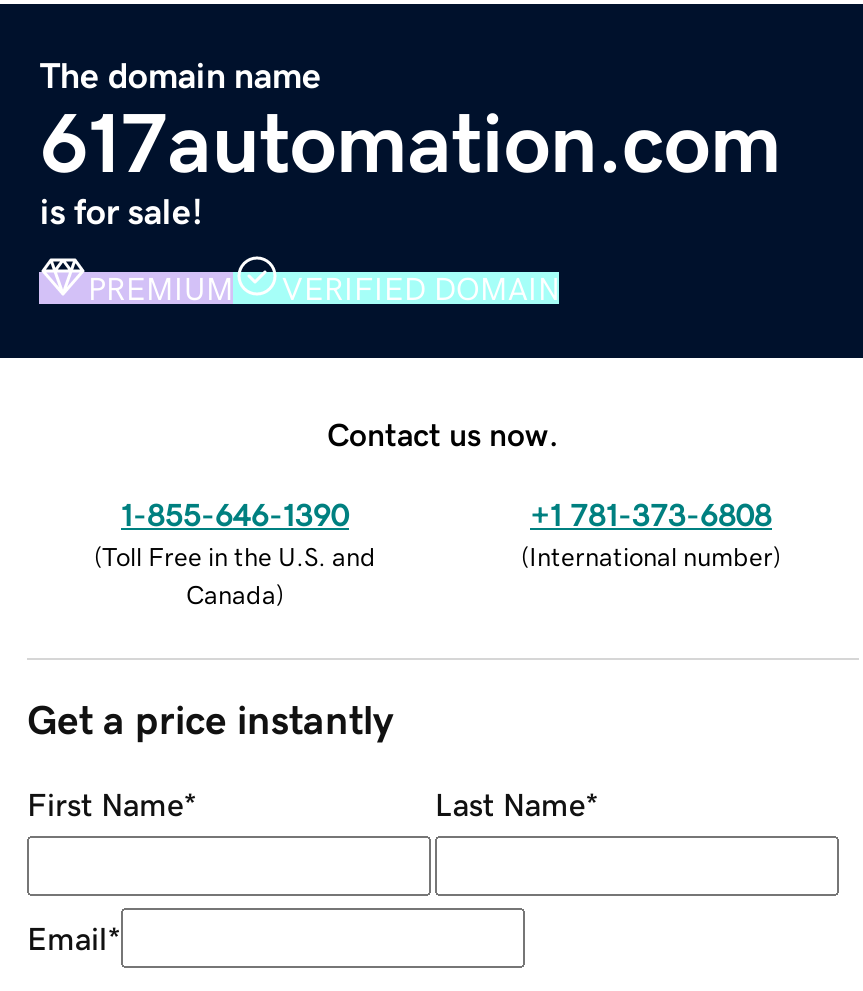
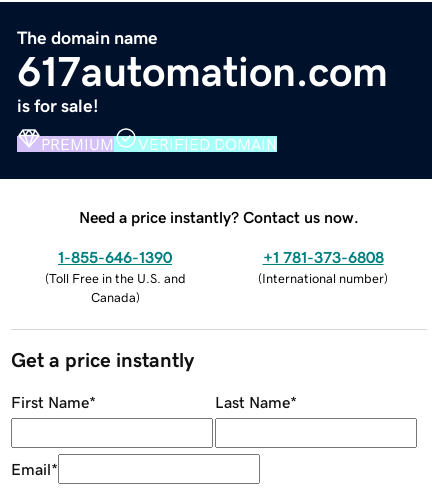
[327,417,559,449] Contact us now. -> [79,209,359,225] Need a price instantly? Contact us now.

